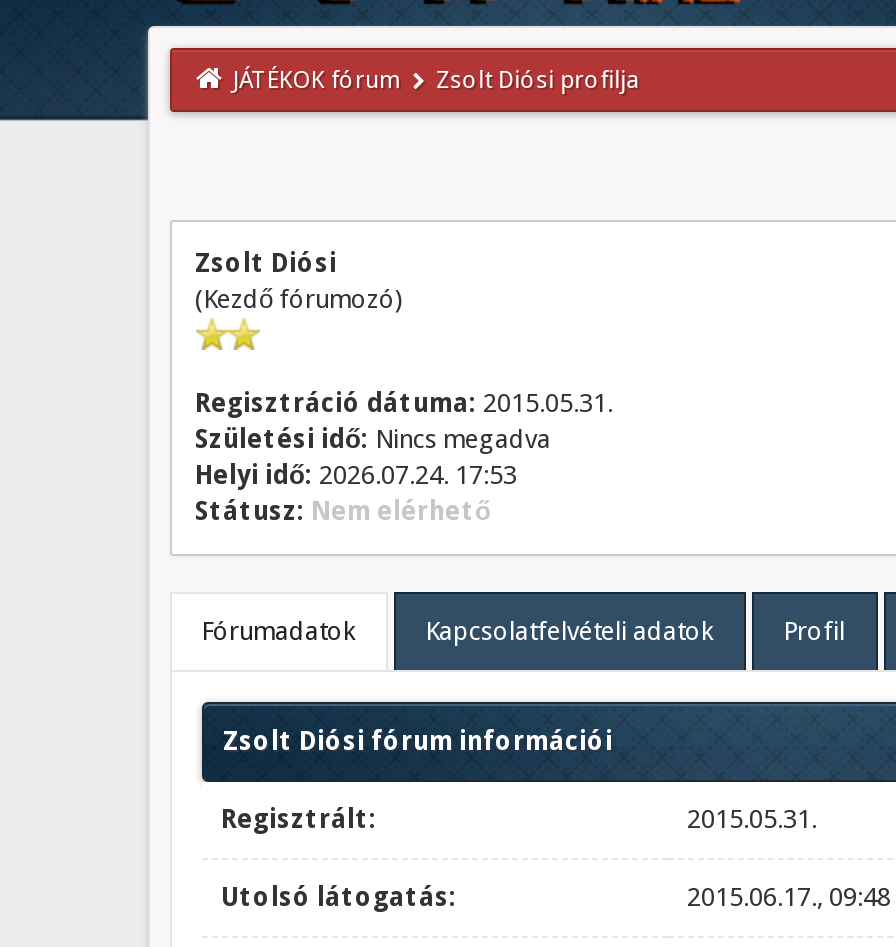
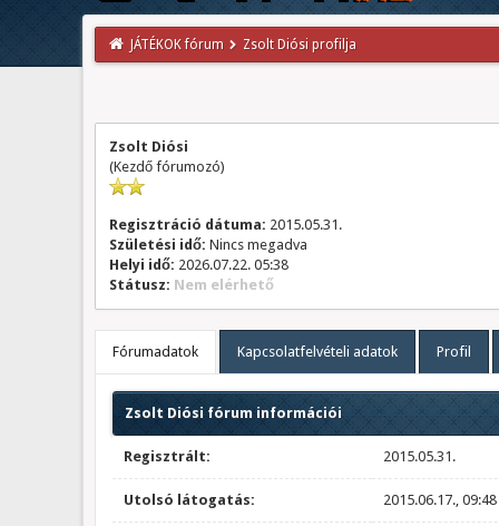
[195,460,517,490] Helyi idő: 2026.07.24. 17:53 -> [109,256,288,273] Helyi idő: 2026.07.22. 05:38

